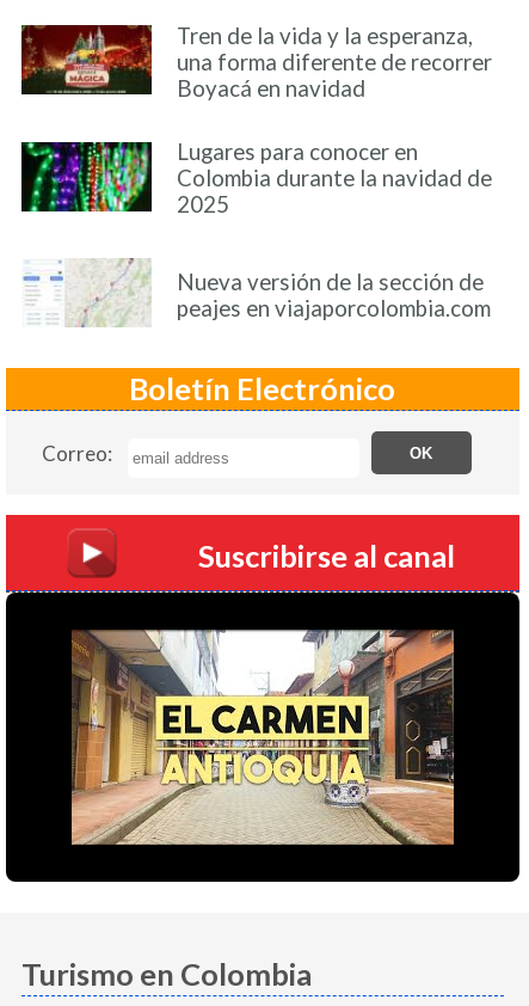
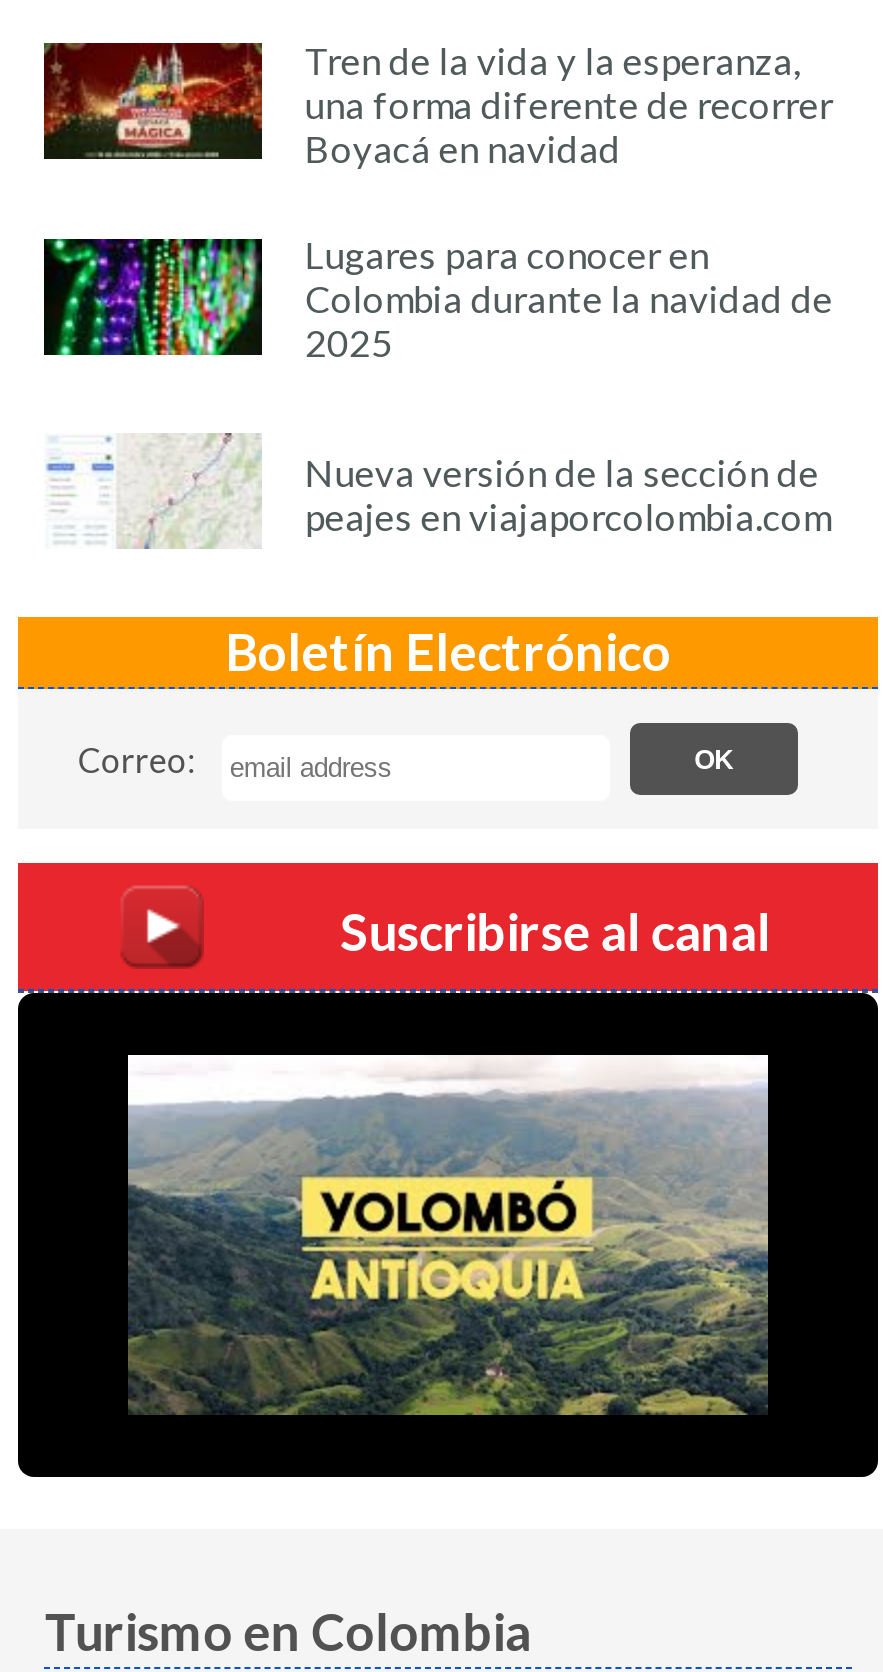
[70,628,455,846] [image] -> [126,1053,770,1415] [image]

